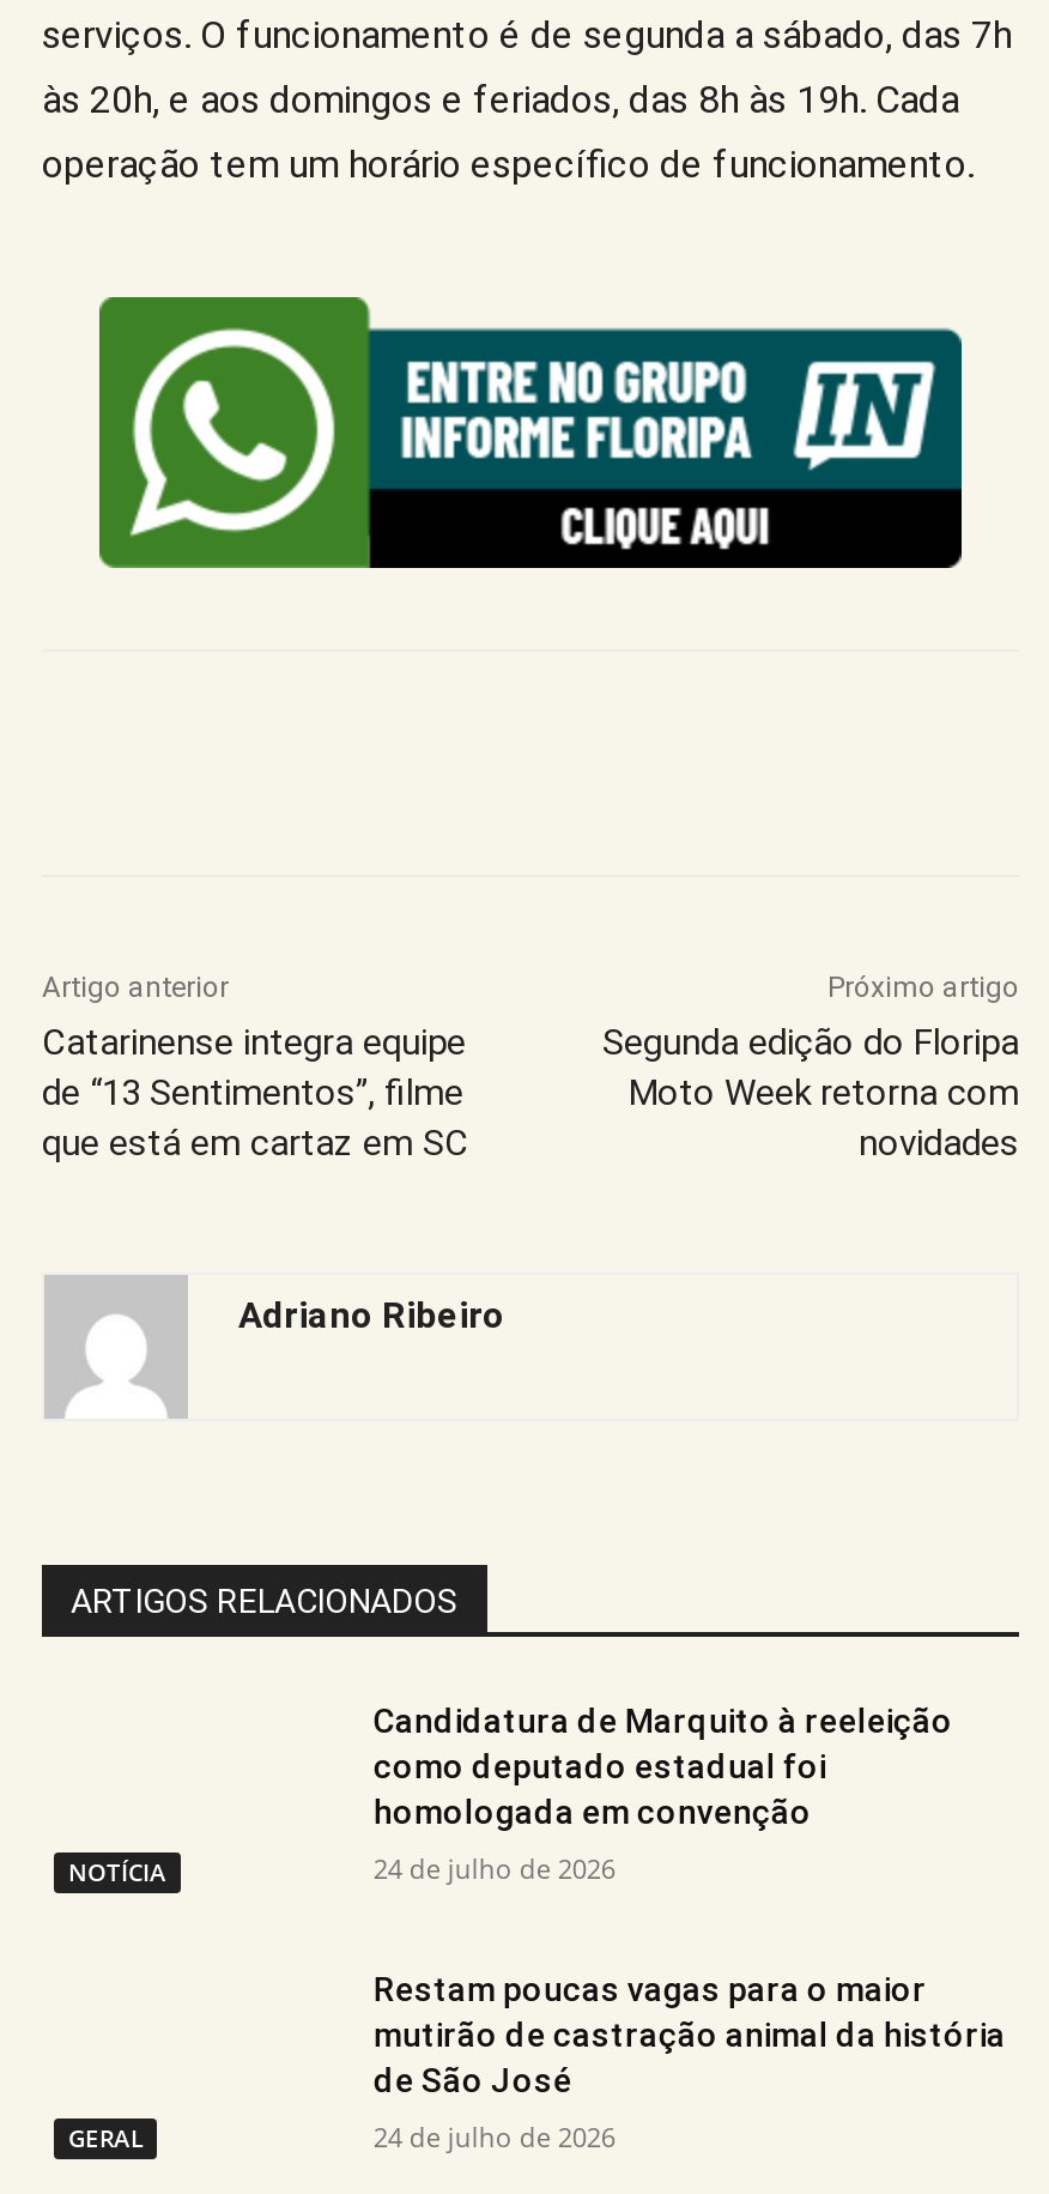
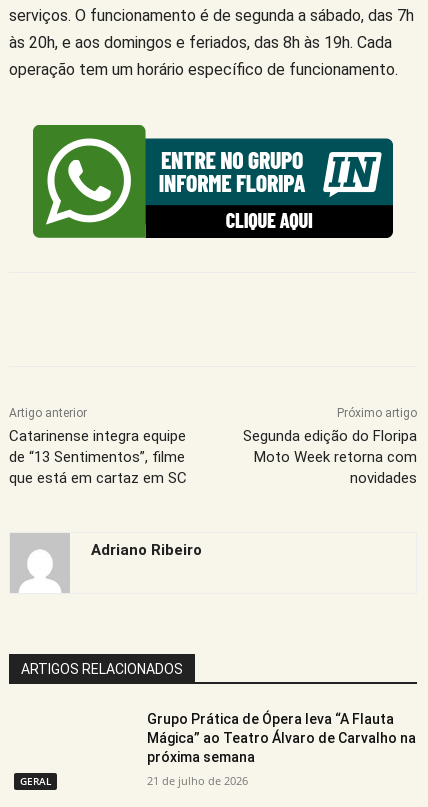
[373,1701,953,1885] Candidatura de Marquito à reeleição | como deputado estadual foi | homologada em convenção | 24 de julho de 2026 -> none
[68,1853,166,1887] NOTÍCIA -> none
[373,1968,1006,2098] Restam poucas vagas para o maior | mutirão de castração animal da história | de São José -> [147,711,416,765] Grupo Prática de Ópera leva “A Flauta | Mágica” ao Teatro Álvaro de Carvalho na | próxima semana
[373,2117,615,2153] 24 de julho de 2026 -> [147,773,248,788] 21 de julho de 2026

